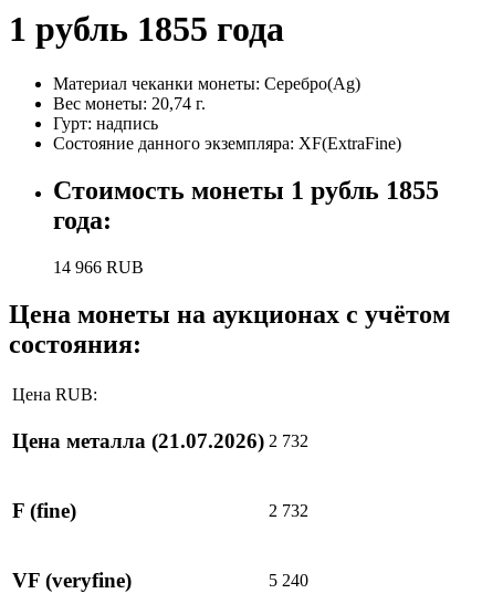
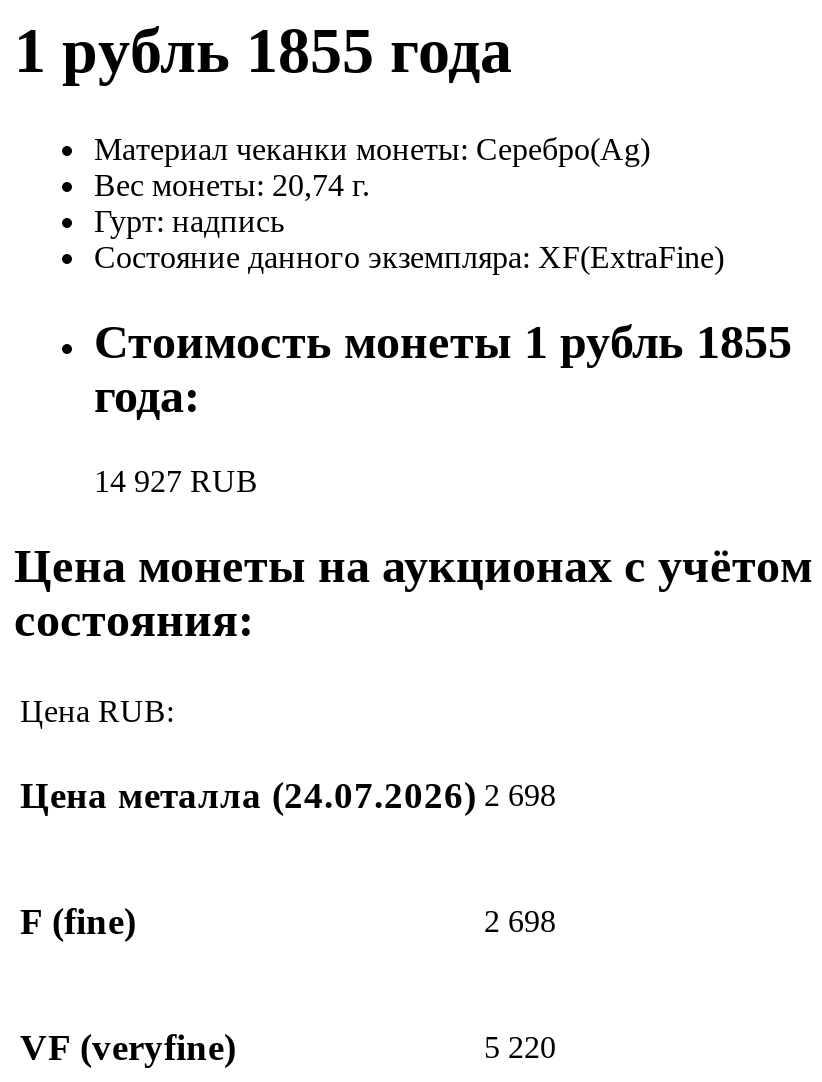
[53,257,144,276] 14 966 RUB -> [94,463,258,497] 14 927 RUB
[12,429,308,453] Цена металла (21.07.2026) 2 732 -> [20,774,556,816] Цена металла (24.07.2026) 2 698
[269,501,308,519] 2 732 -> [484,903,556,937] 2 698
[269,570,308,589] 5 240 -> [484,1029,556,1063] 5 220

